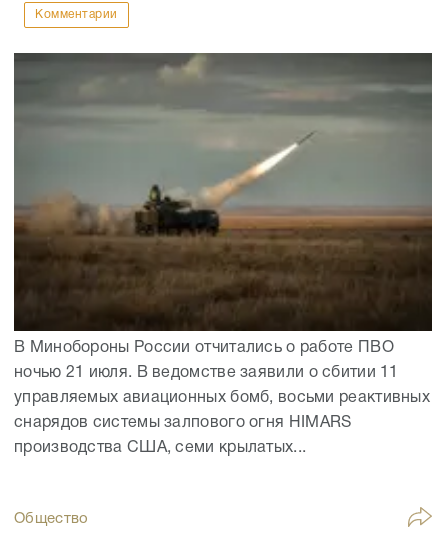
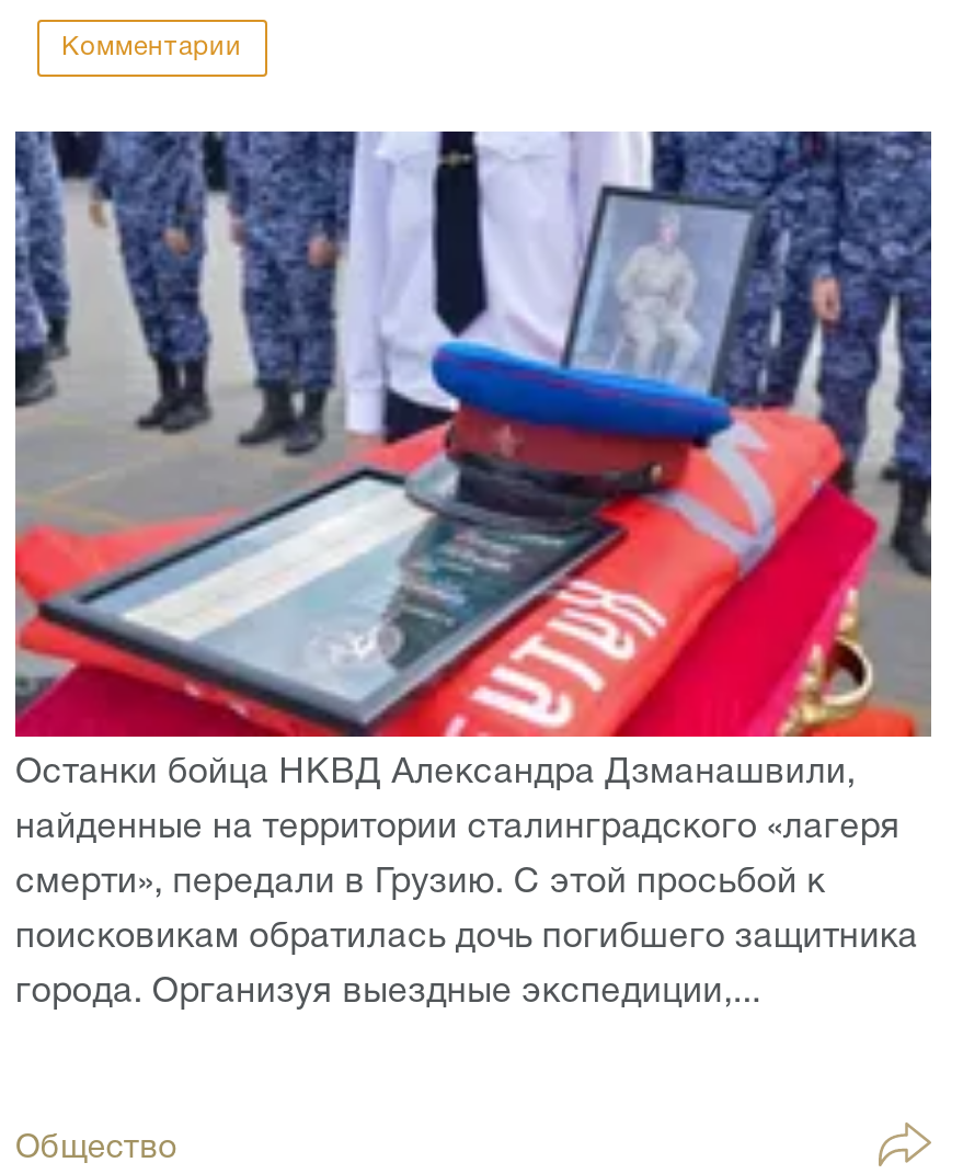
[13,52,432,355] [image] | В Минобороны России отчитались о работе ПВО -> [13,129,933,789] [image] | Останки бойца НКВД Александра Дзманашвили,
[14,366,399,380] ночью 21 июля. В ведомстве заявили о сбитии 11 -> [15,814,901,844] найденные на территории сталинградского «лагеря
[14,391,430,405] управляемых авиационных бомб, восьми реактивных -> [15,868,825,899] смерти», передали в Грузию. С этой просьбой к
[14,416,351,430] снарядов системы залпового огня HIMARS -> [15,923,918,954] поисковикам обратилась дочь погибшего защитника
[14,441,306,455] производства США, семи крылатых... -> [15,978,761,1009] города. Организуя выездные экспедиции,...

